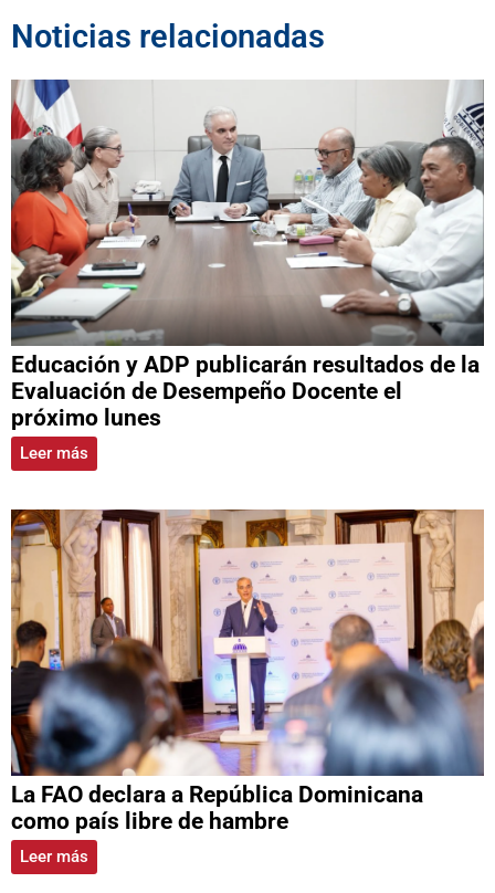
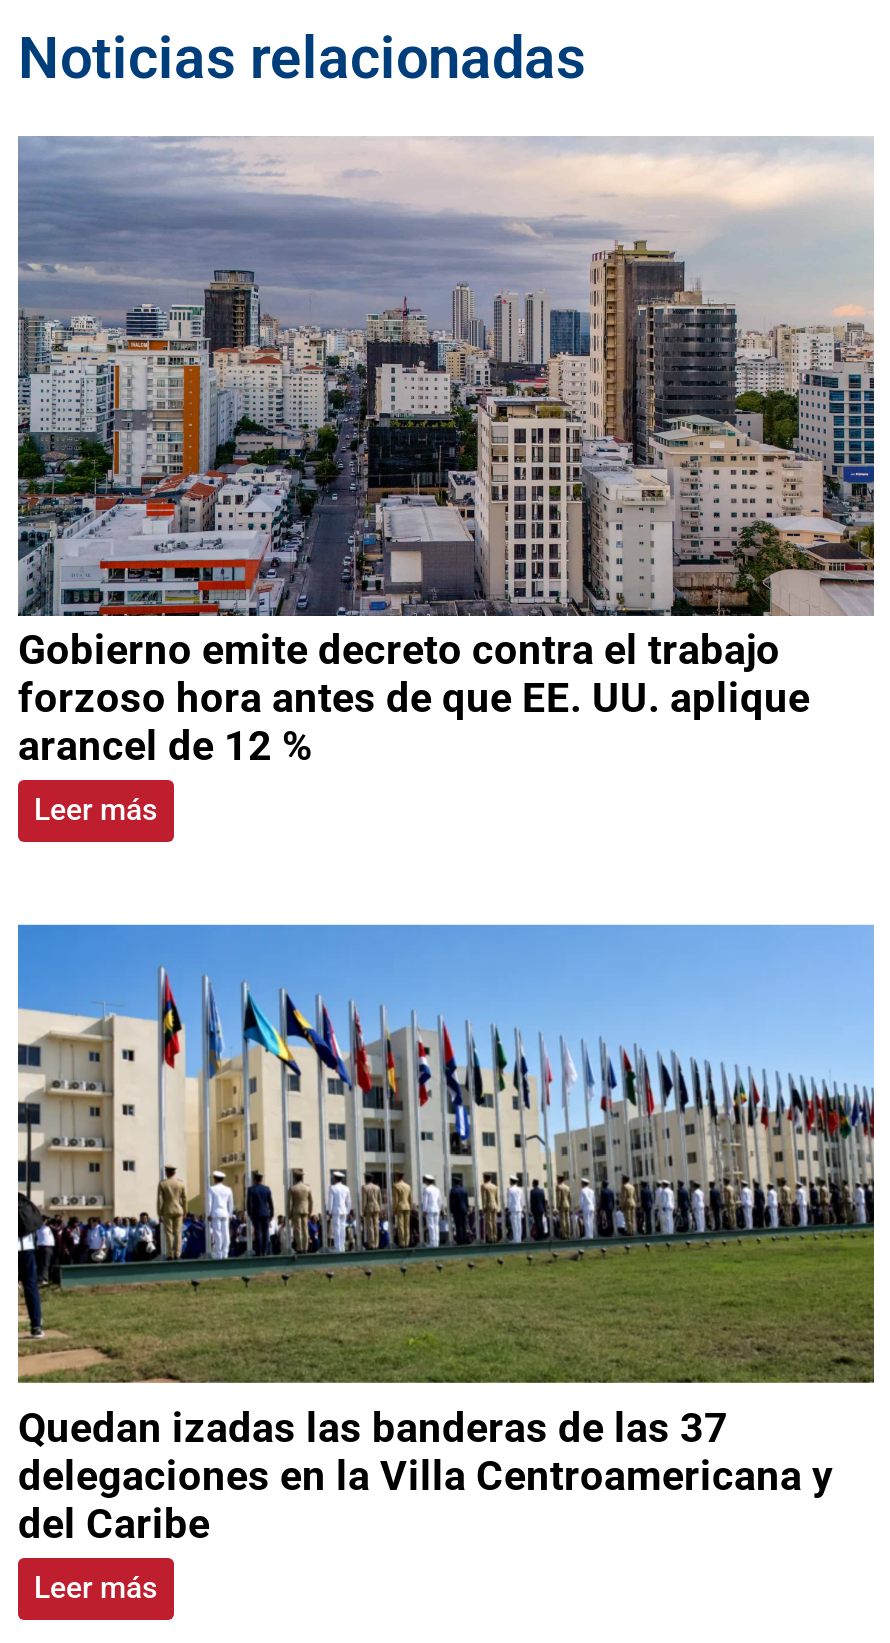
[10,80,485,431] [image] | Educación y ADP publicarán resultados de la | Evaluación de Desempeño Docente el | próximo lunes -> [16,137,874,771] [image] | Gobierno emite decreto contra el trabajo | forzoso hora antes de que EE. UU. aplique | arancel de 12 %
[10,508,485,834] [image] | La FAO declara a República Dominicana | como país libre de hambre -> [16,923,876,1548] [image] | Quedan izadas las banderas de las 37 | delegaciones en la Villa Centroamericana y | del Caribe

